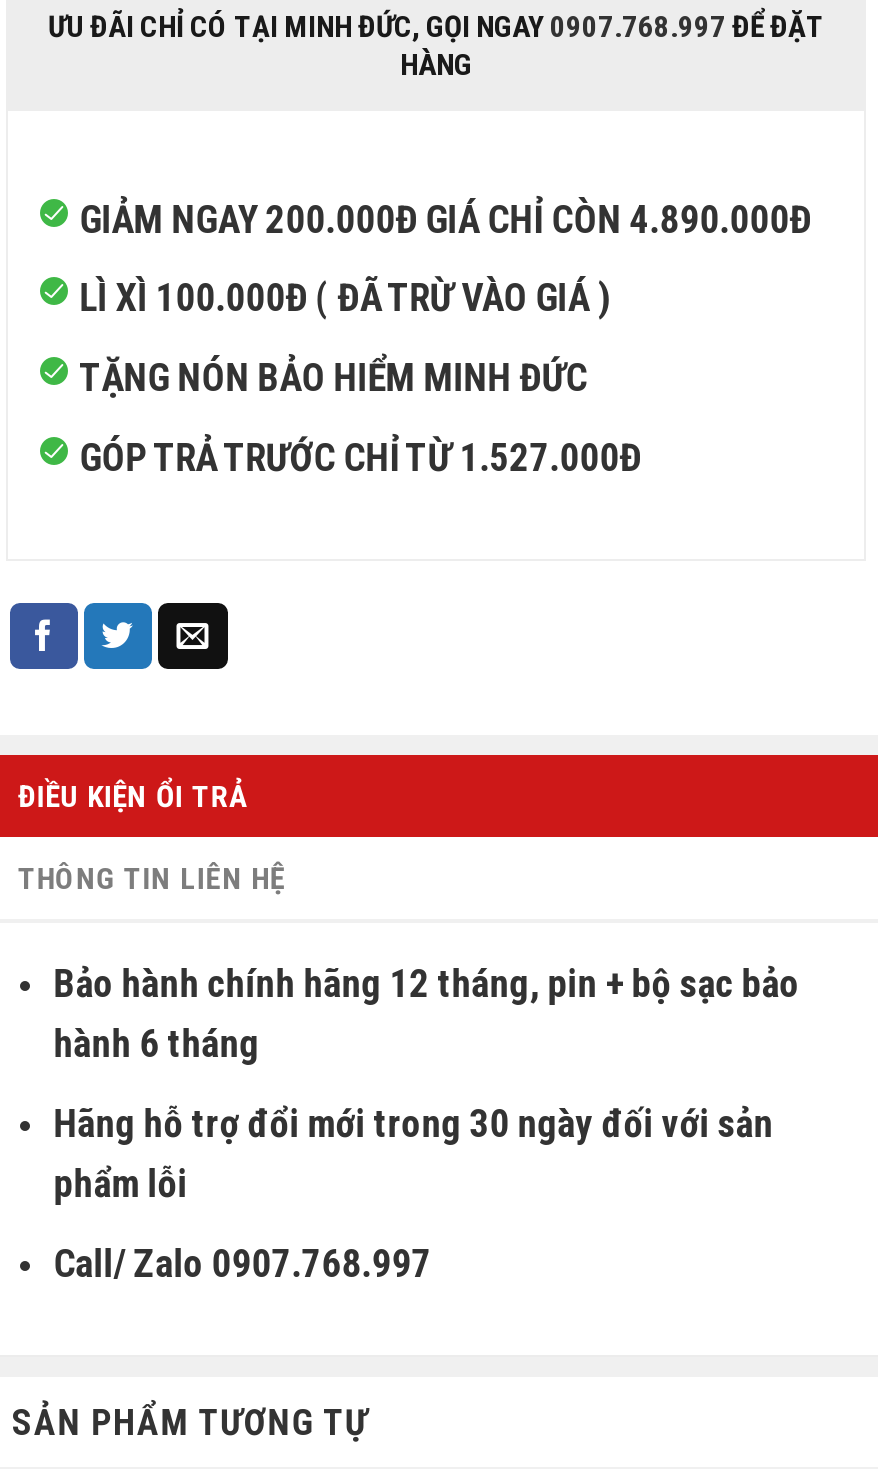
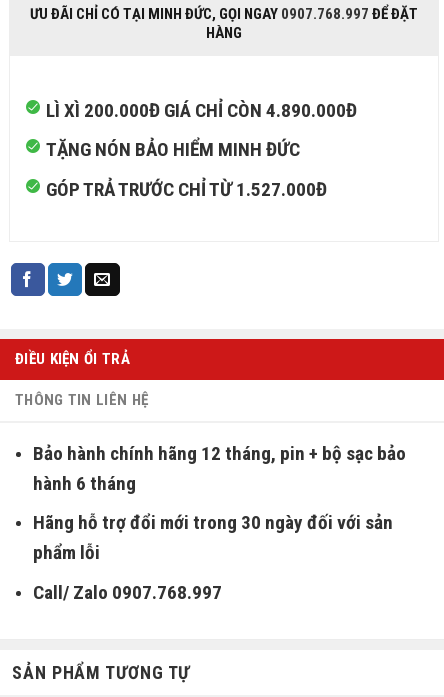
[80,197,812,322] GIẢM NGAY 200.000Đ GIÁ CHỈ CÒN 4.890.000Đ | LÌ XÌ 100.000Đ ( ĐÃ TRỪ VÀO GIÁ ) -> [46,99,357,122] LÌ XÌ 200.000Đ GIÁ CHỈ CÒN 4.890.000Đ

